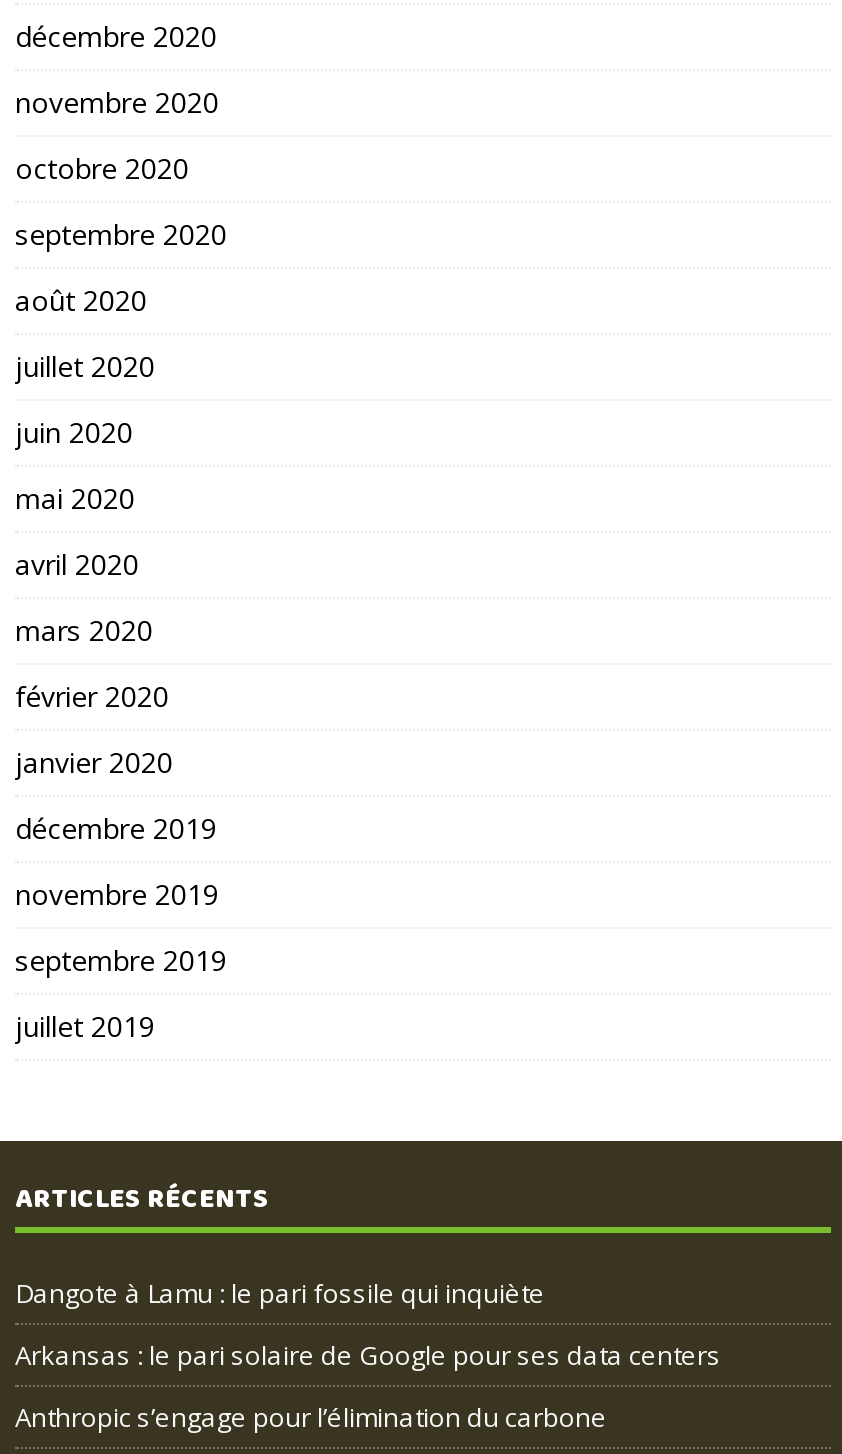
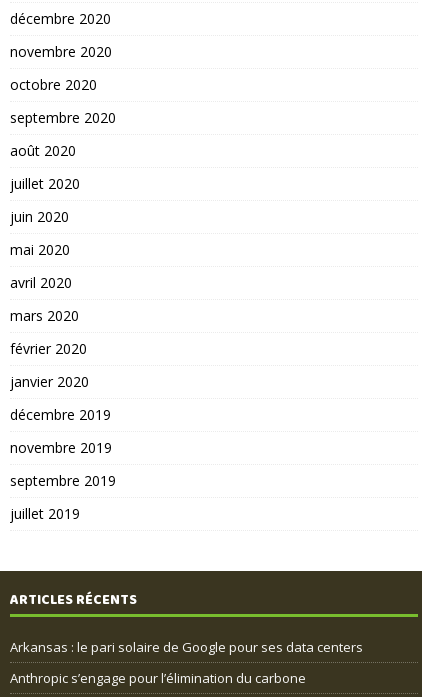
[15,1275,545,1311] Dangote à Lamu : le pari fossile qui inquiète -> none

